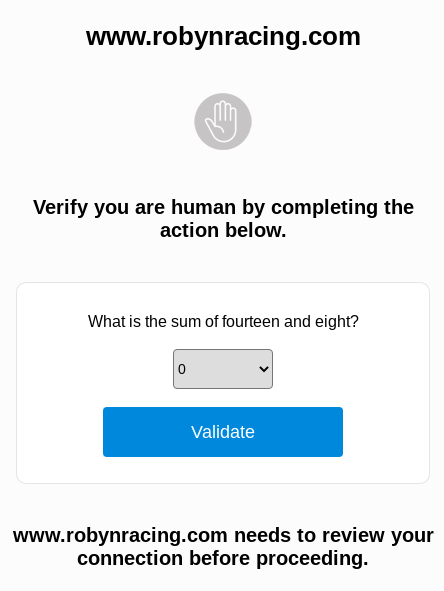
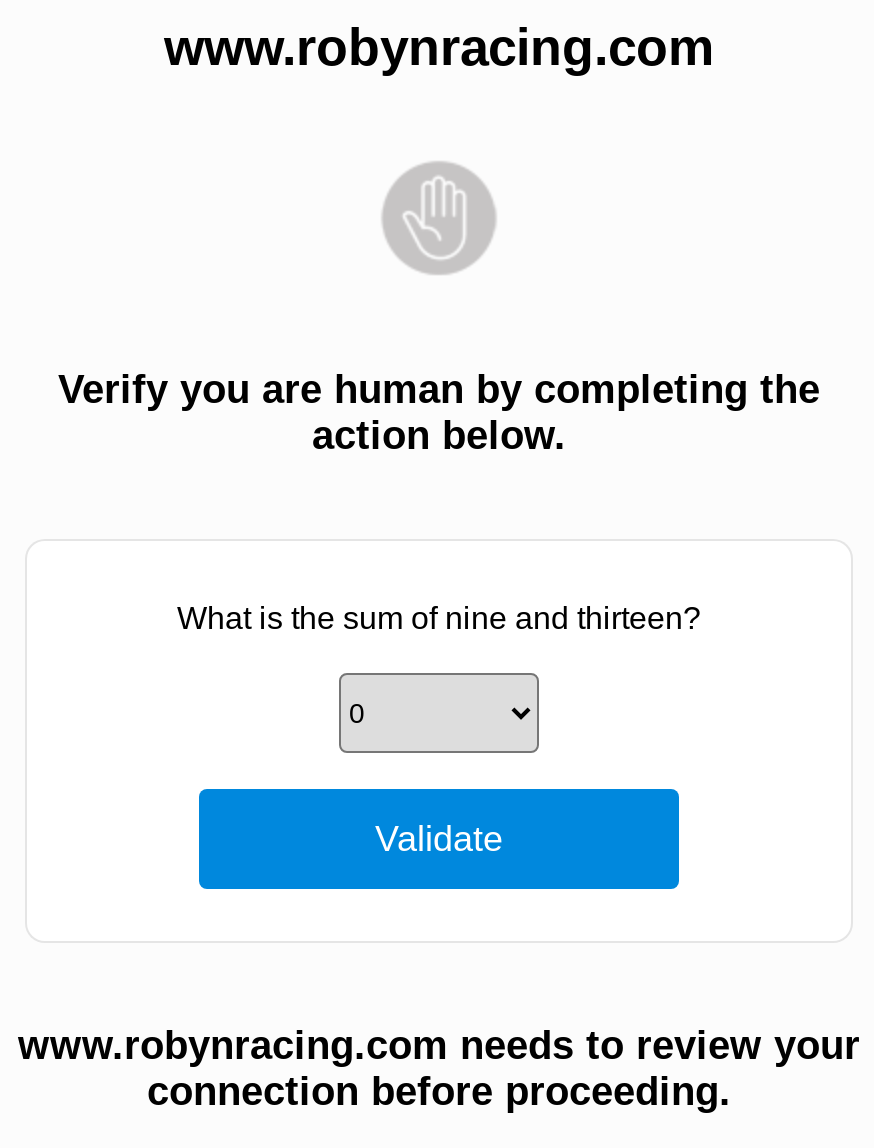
[87,313,358,330] What is the sum of fourteen and eight? -> [177,601,701,635] What is the sum of nine and thirteen?

